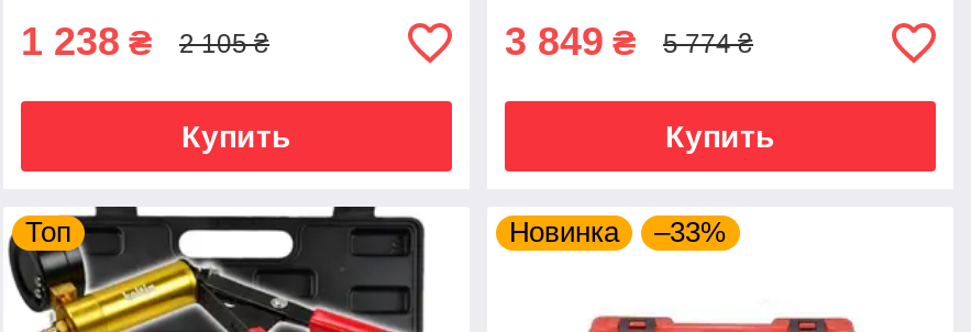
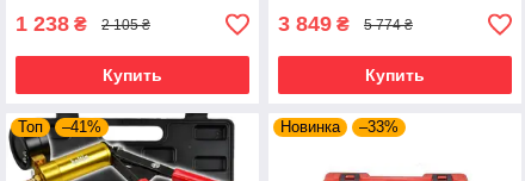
none -> [62,118,101,136] –41%

